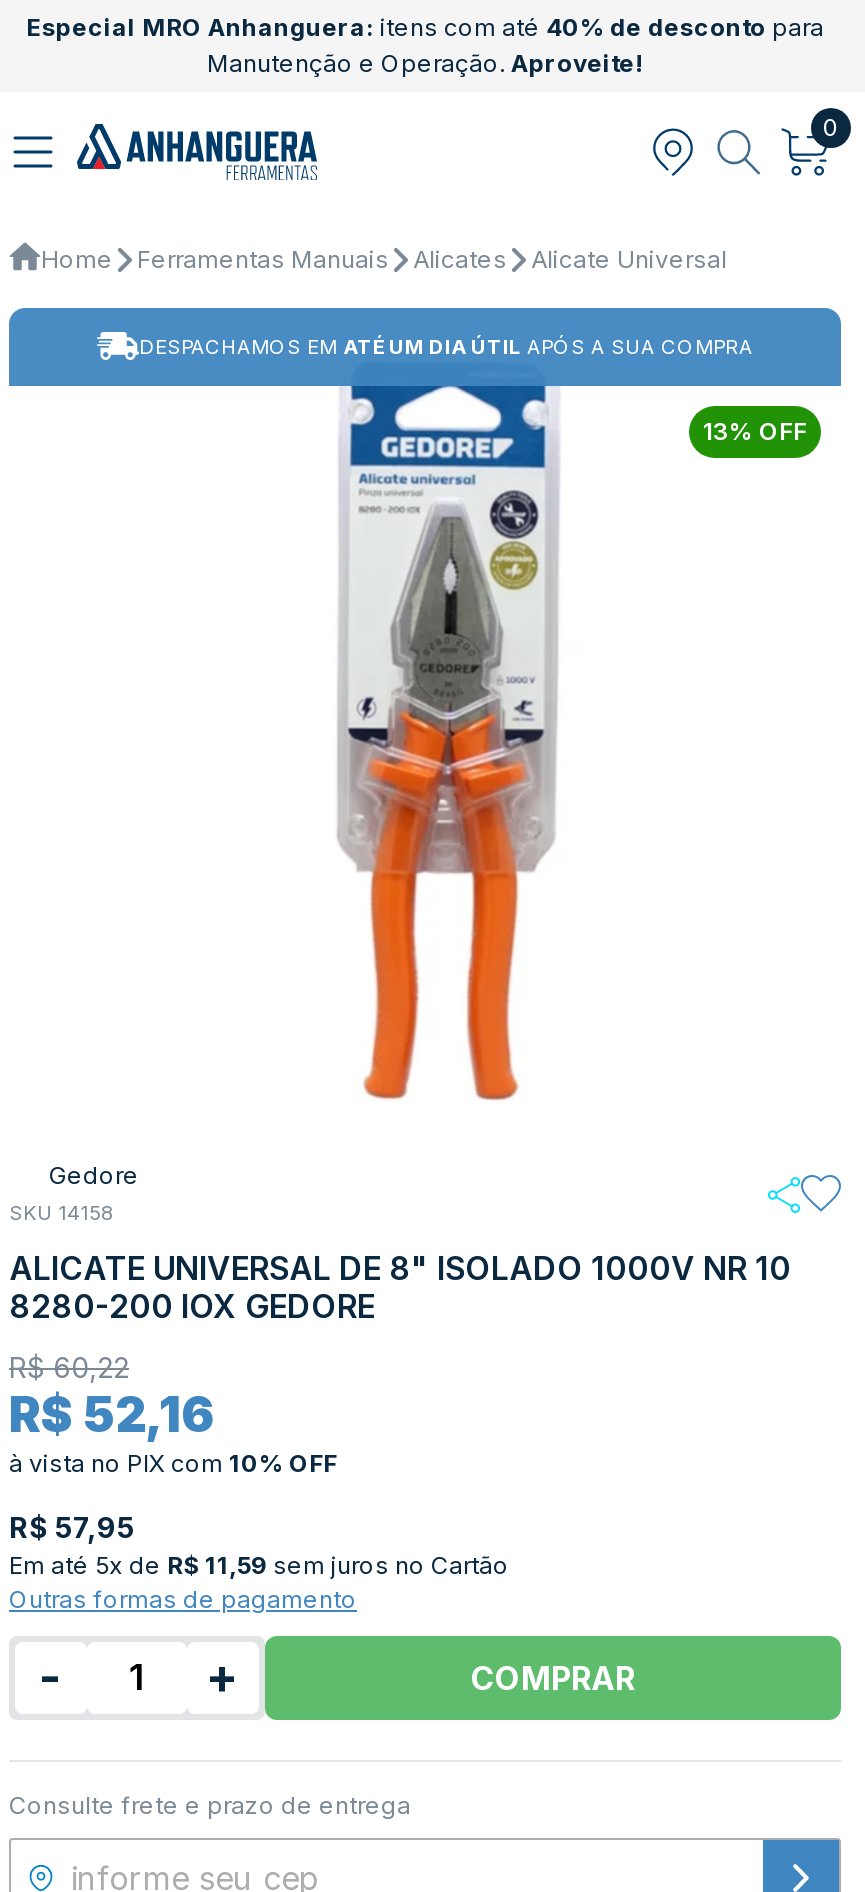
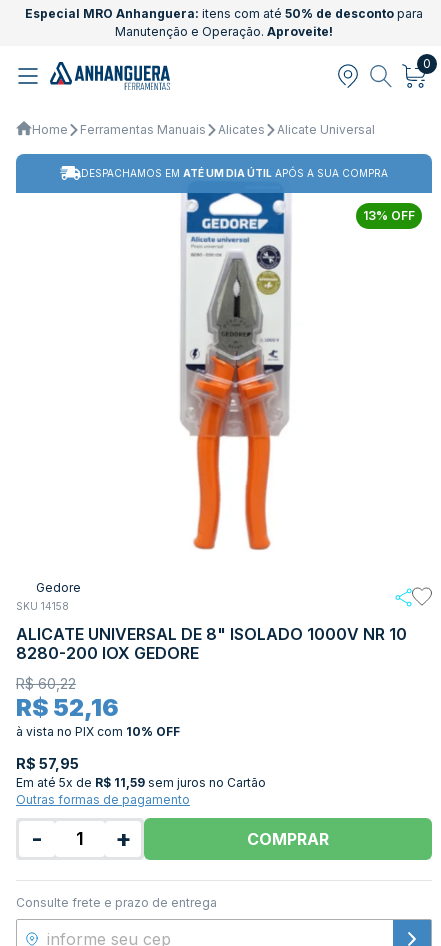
[26,12,824,42] Especial MRO Anhanguera: itens com até 40% de desconto para -> [25,6,423,21] Especial MRO Anhanguera: itens com até 50% de desconto para

